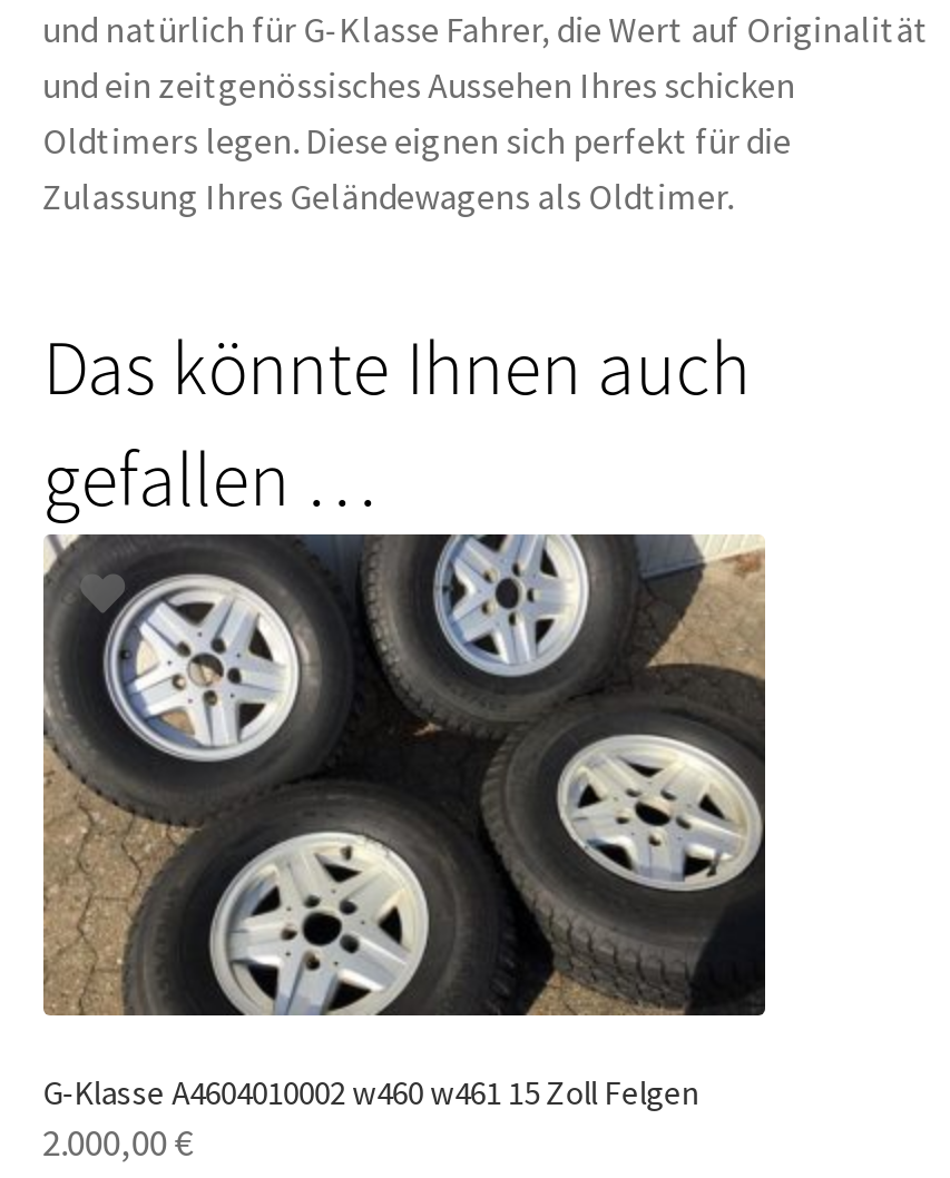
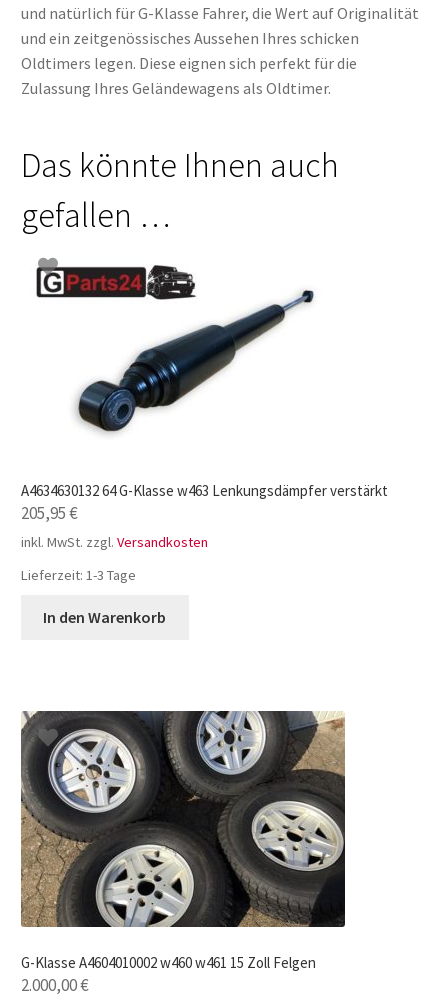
none -> [21,481,388,627] A4634630132 64 G-Klasse w463 Lenkungsdämpfer verstärkt | 205,95 € | inkl. MwSt. zzgl. Versandkosten | Lieferzeit: 1-3 Tage | In den Warenkorb
none -> [35,257,315,434] [image]

